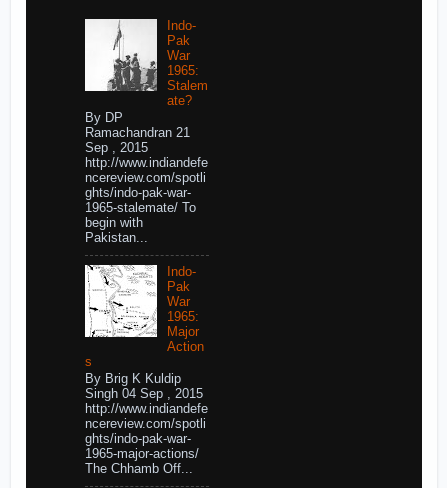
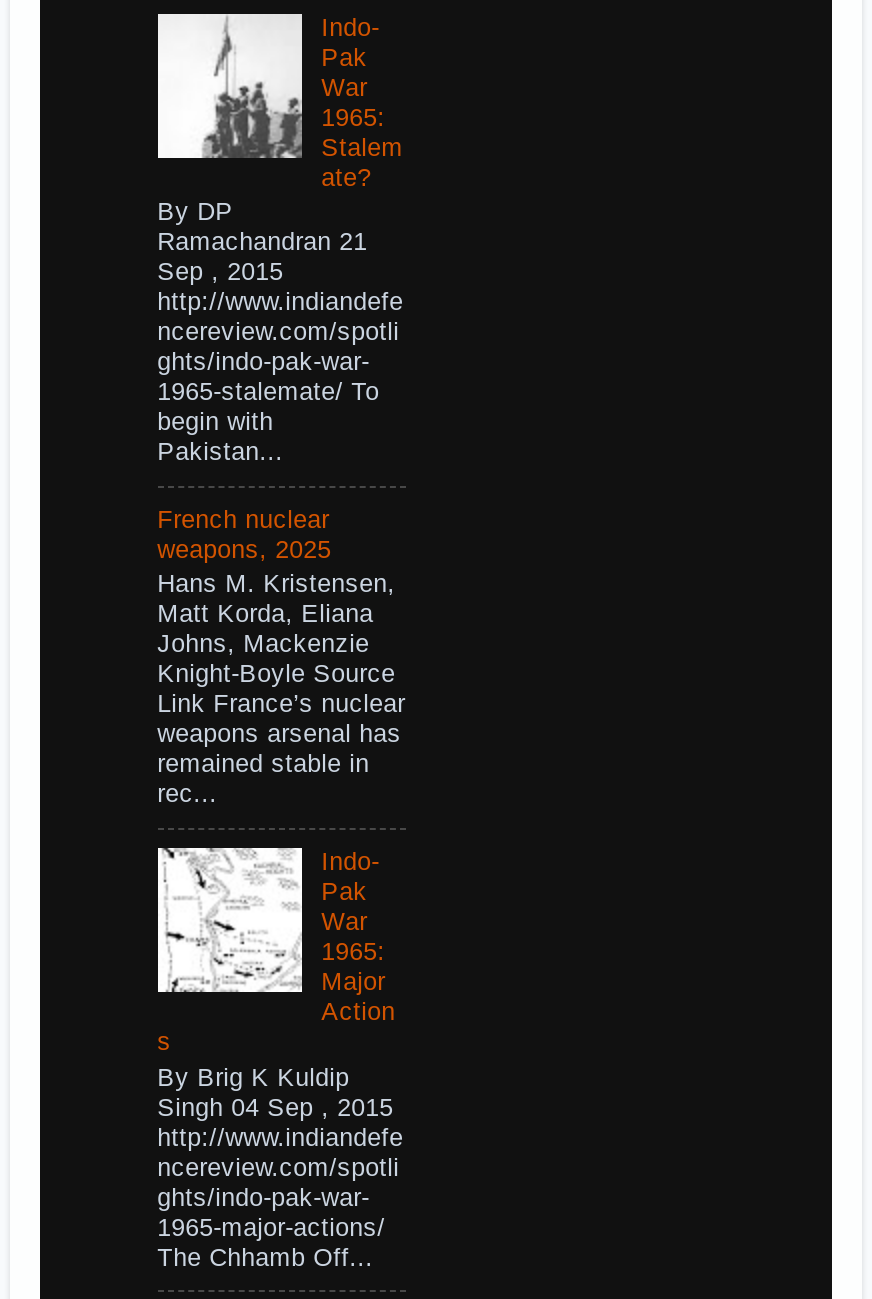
none -> [157,506,405,809] French nuclear | weapons, 2025 | Hans M. Kristensen, | Matt Korda, Eliana | Johns, Mackenzie | Knight-Boyle Source | Link France’s nuclear | weapons arsenal has | remained stable in | rec...

